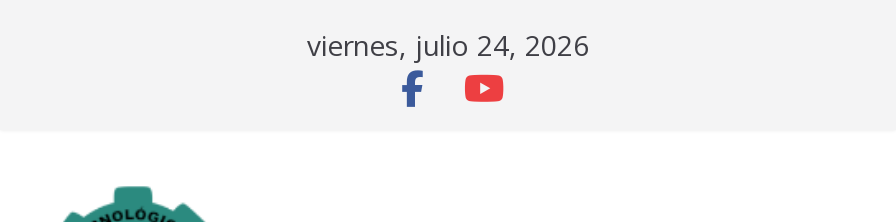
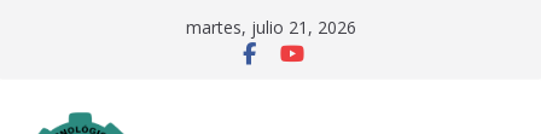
[307,26,589,64] viernes, julio 24, 2026 -> [185,16,356,39] martes, julio 21, 2026

